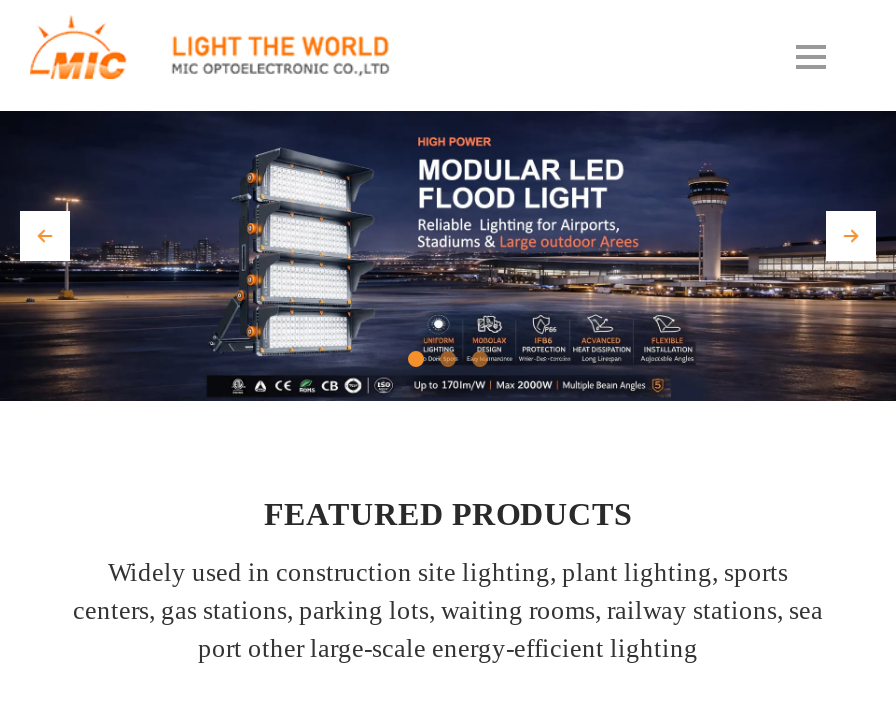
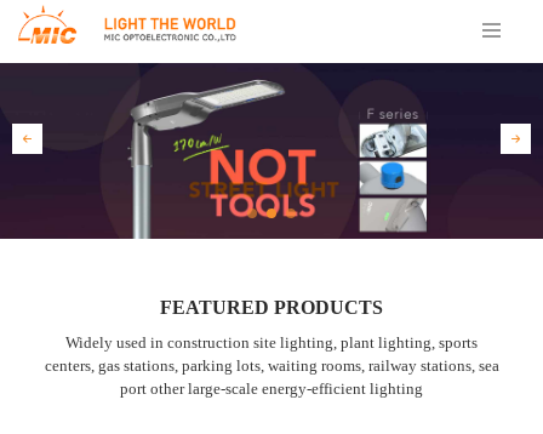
[6,115,890,403] [image] -> [4,63,539,239] [image]

